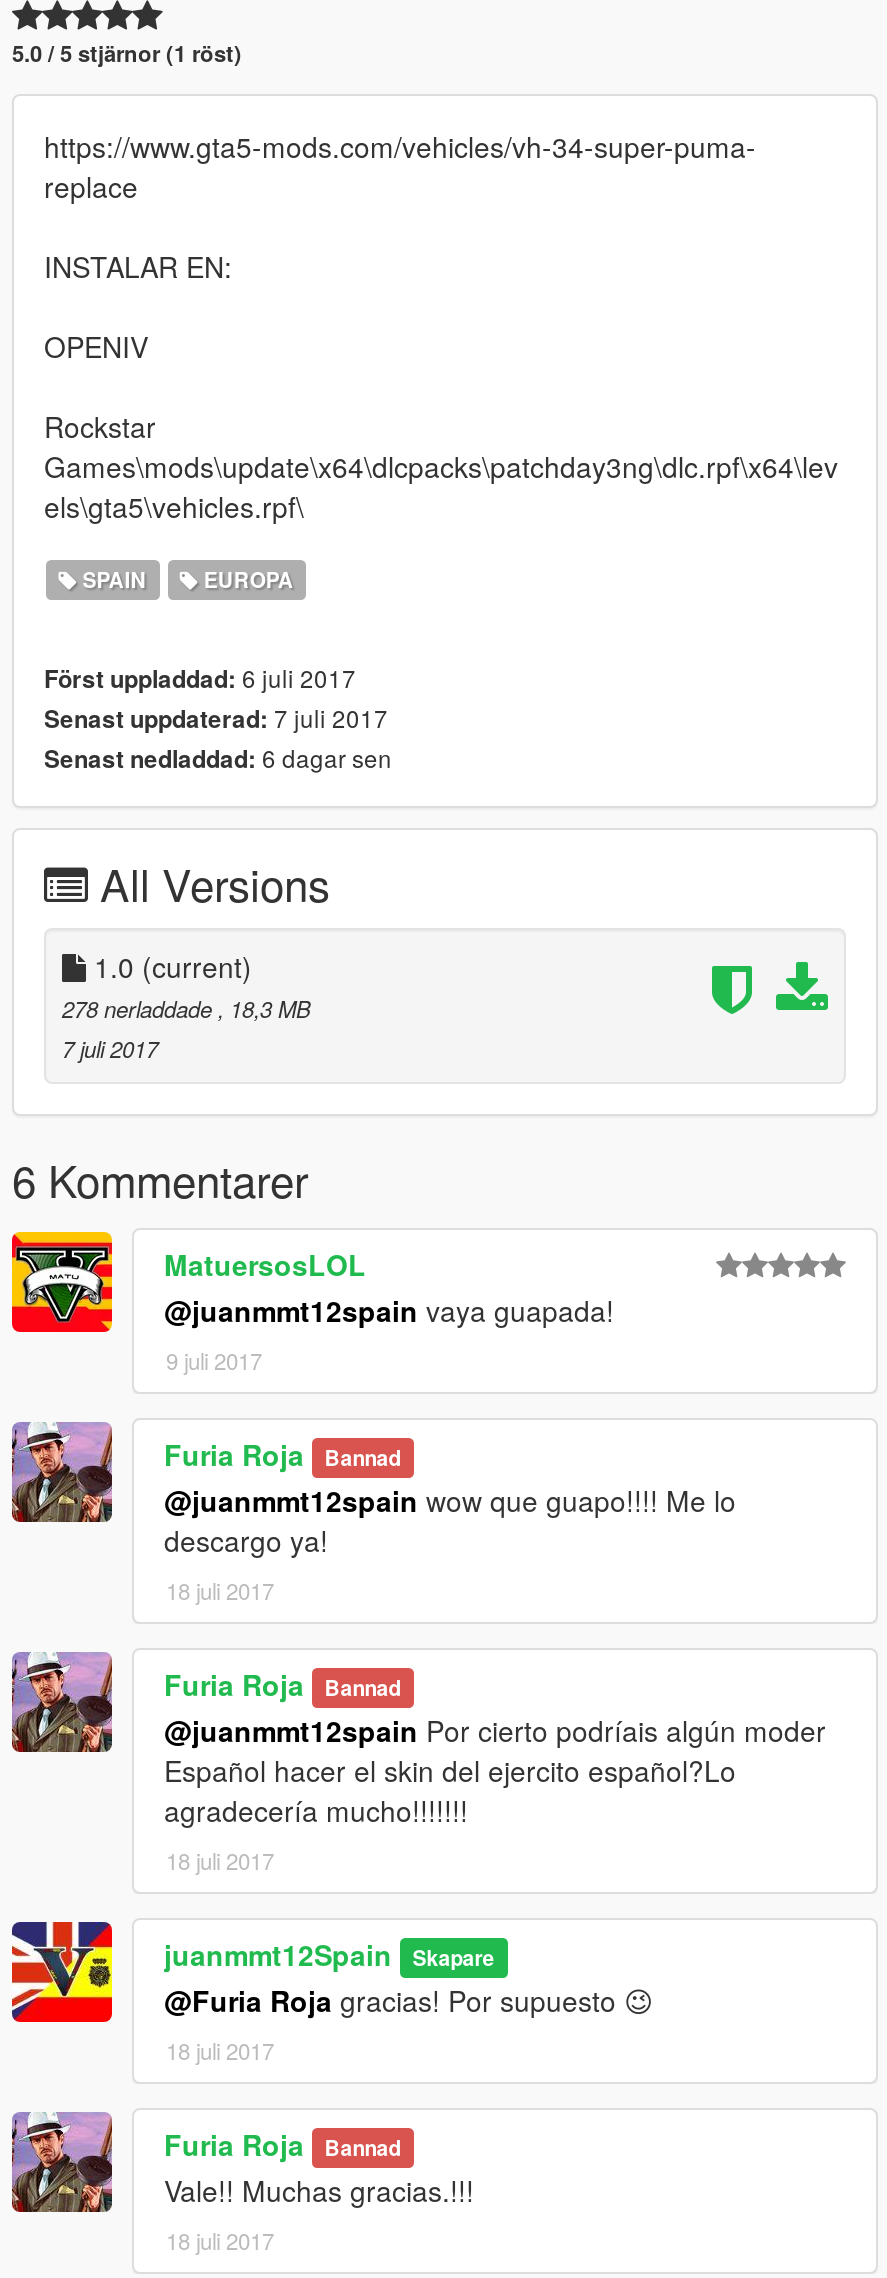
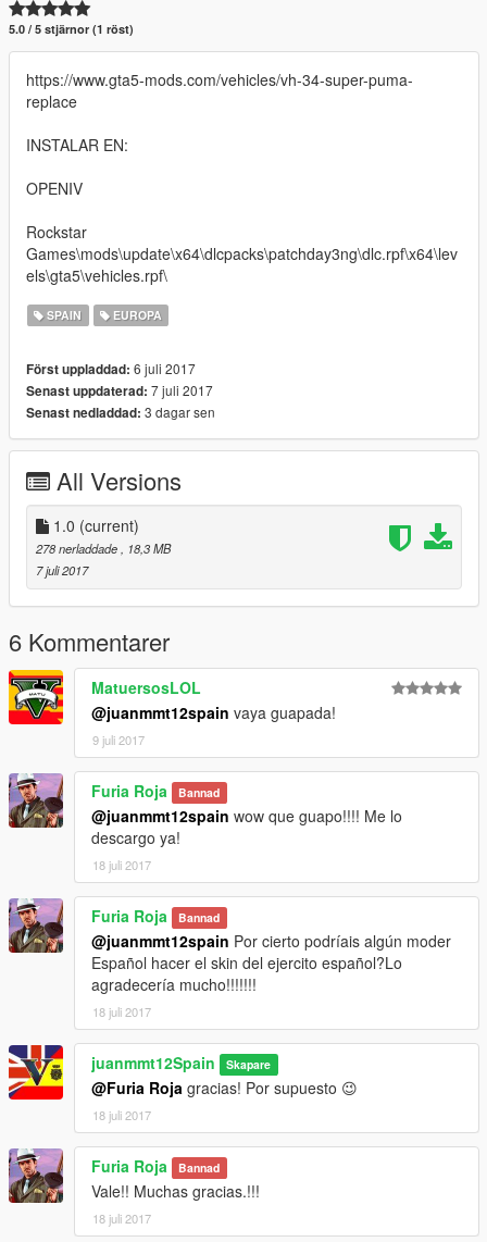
[44,739,392,775] Senast nedladdad: 6 dagar sen -> [26,402,215,422] Senast nedladdad: 3 dagar sen

